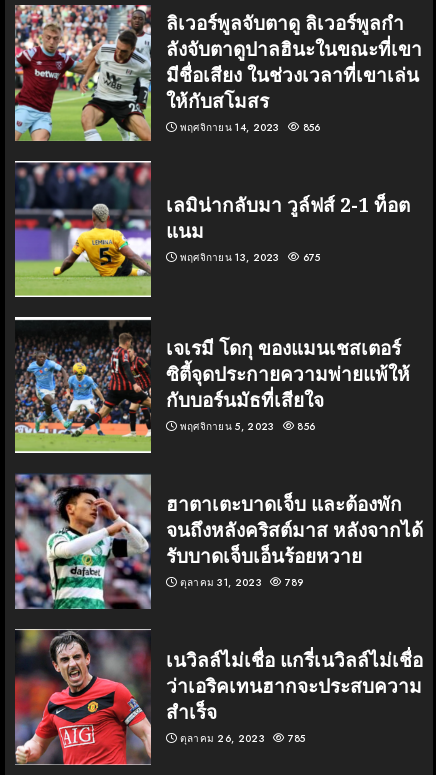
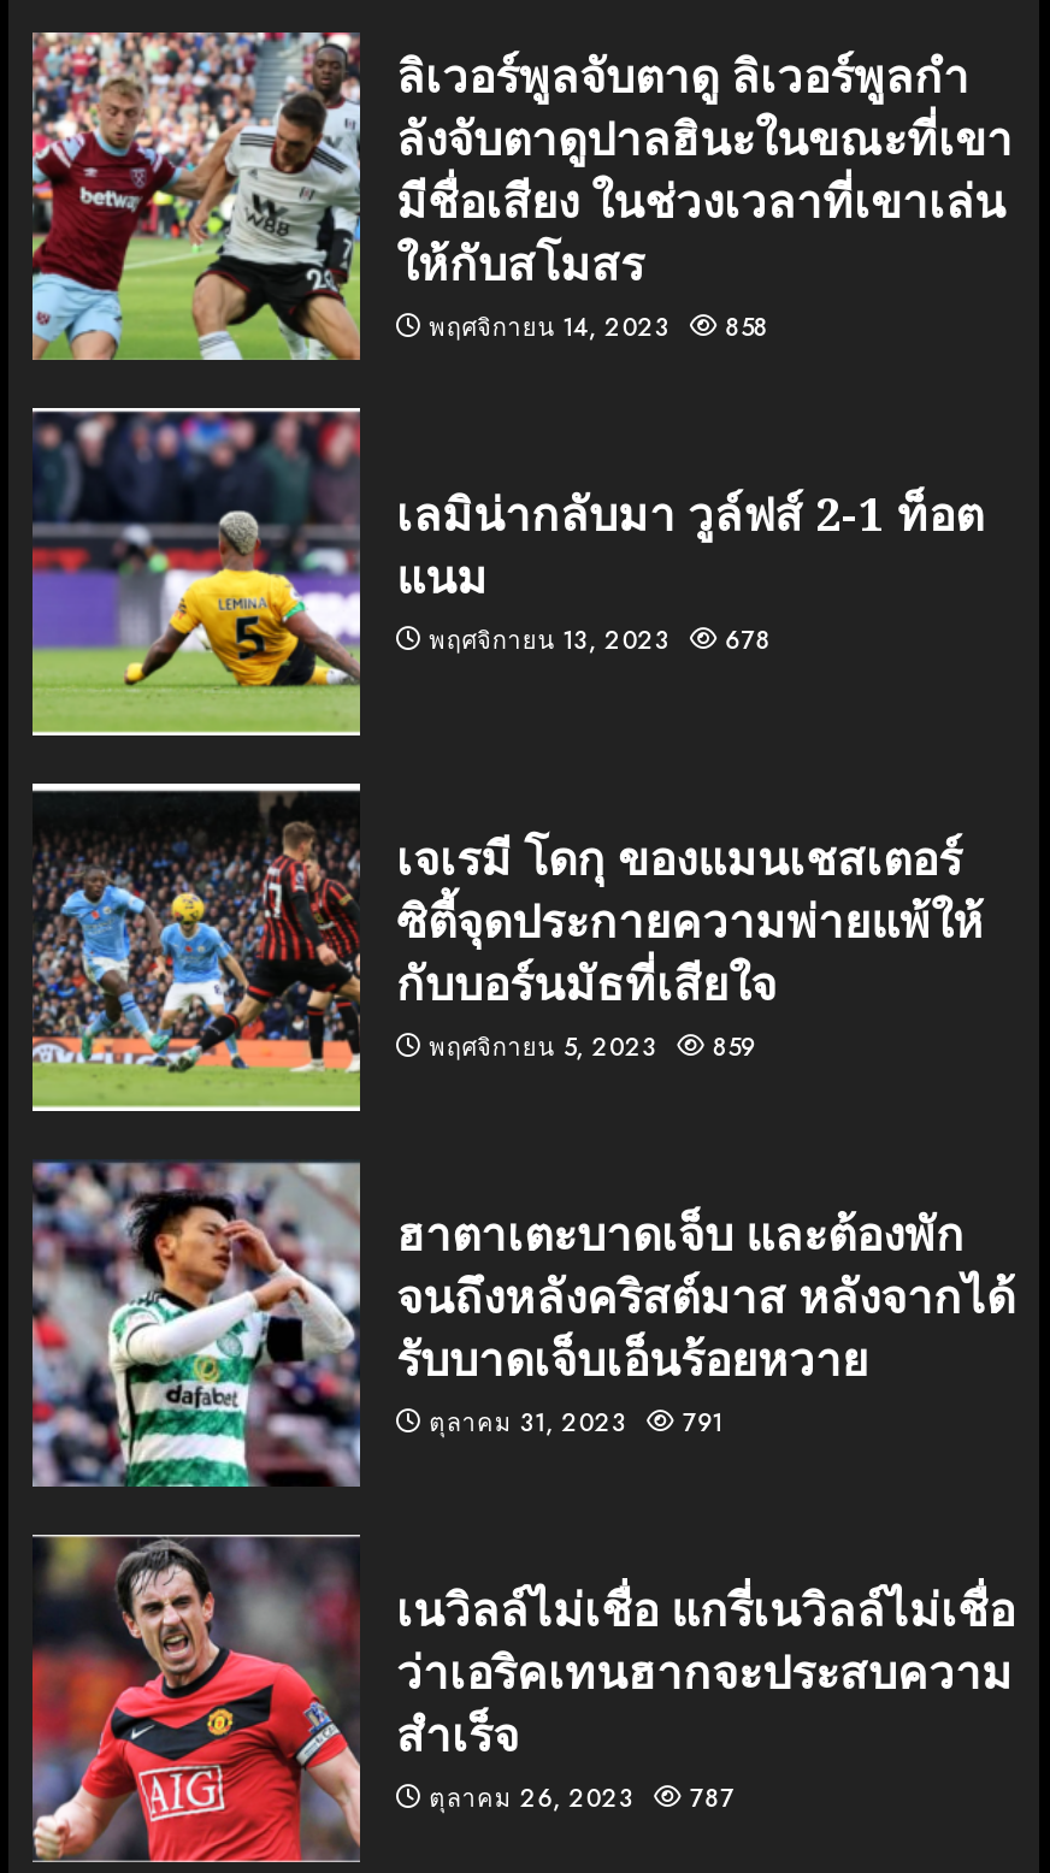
[180,120,321,135] พฤศจิกายน 14, 2023 856 -> [429,308,768,344] พฤศจิกายน 14, 2023 858
[180,250,321,265] พฤศจิกายน 13, 2023 675 -> [429,621,771,657] พฤศจิกายน 13, 2023 678
[180,419,315,434] พฤศจิกายน 5, 2023 856 -> [429,1028,756,1064] พฤศจิกายน 5, 2023 859
[180,575,304,590] ตุลาคม 31, 2023 789 -> [429,1404,723,1440] ตุลาคม 31, 2023 791
[180,731,306,746] ตุลาคม 26, 2023 785 -> [429,1779,735,1815] ตุลาคม 26, 2023 787

